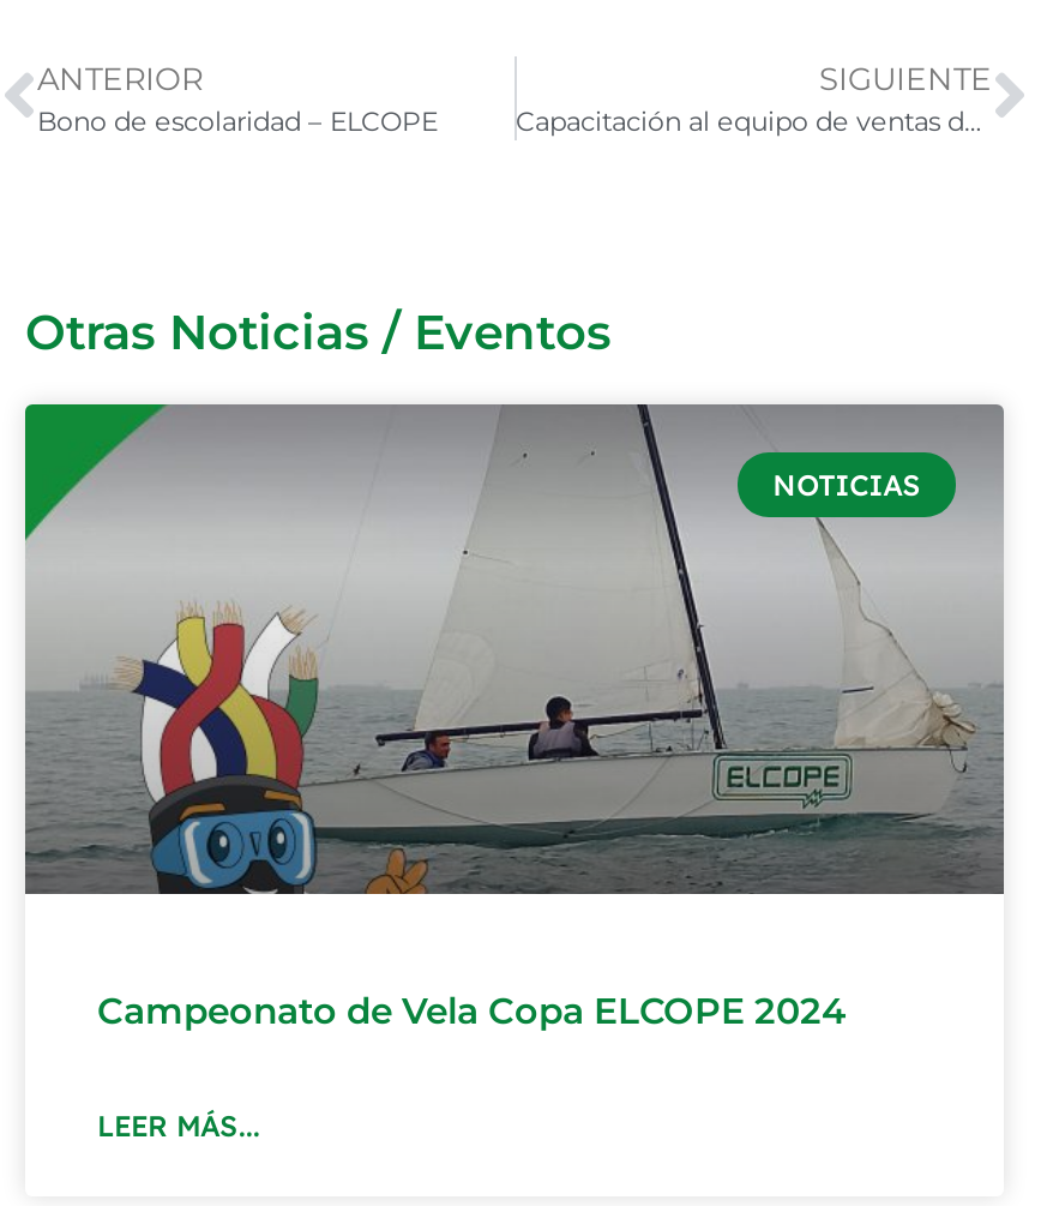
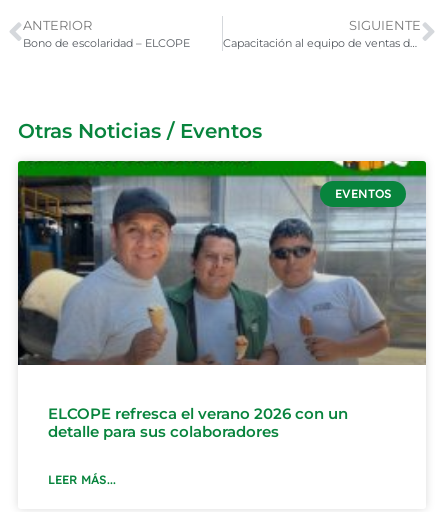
[23,402,1004,896] [image] | NOTICIAS -> [17,160,427,365] [image] | EVENTOS
[97,989,846,1034] Campeonato de Vela Copa ELCOPE 2024 -> [48,403,348,440] ELCOPE refresca el verano 2026 con un | detalle para sus colaboradores

